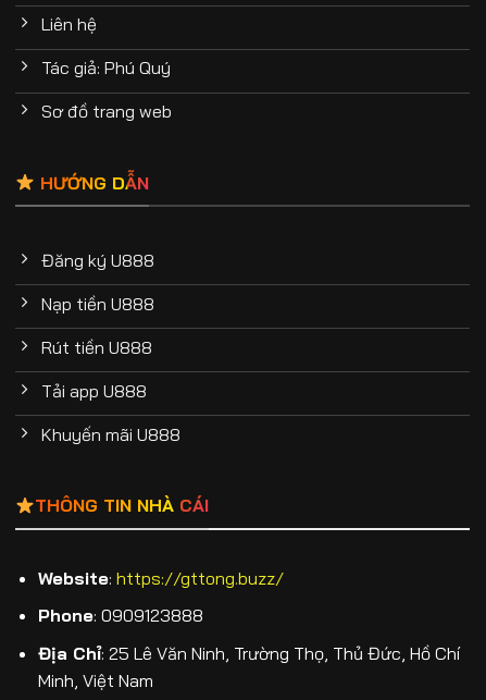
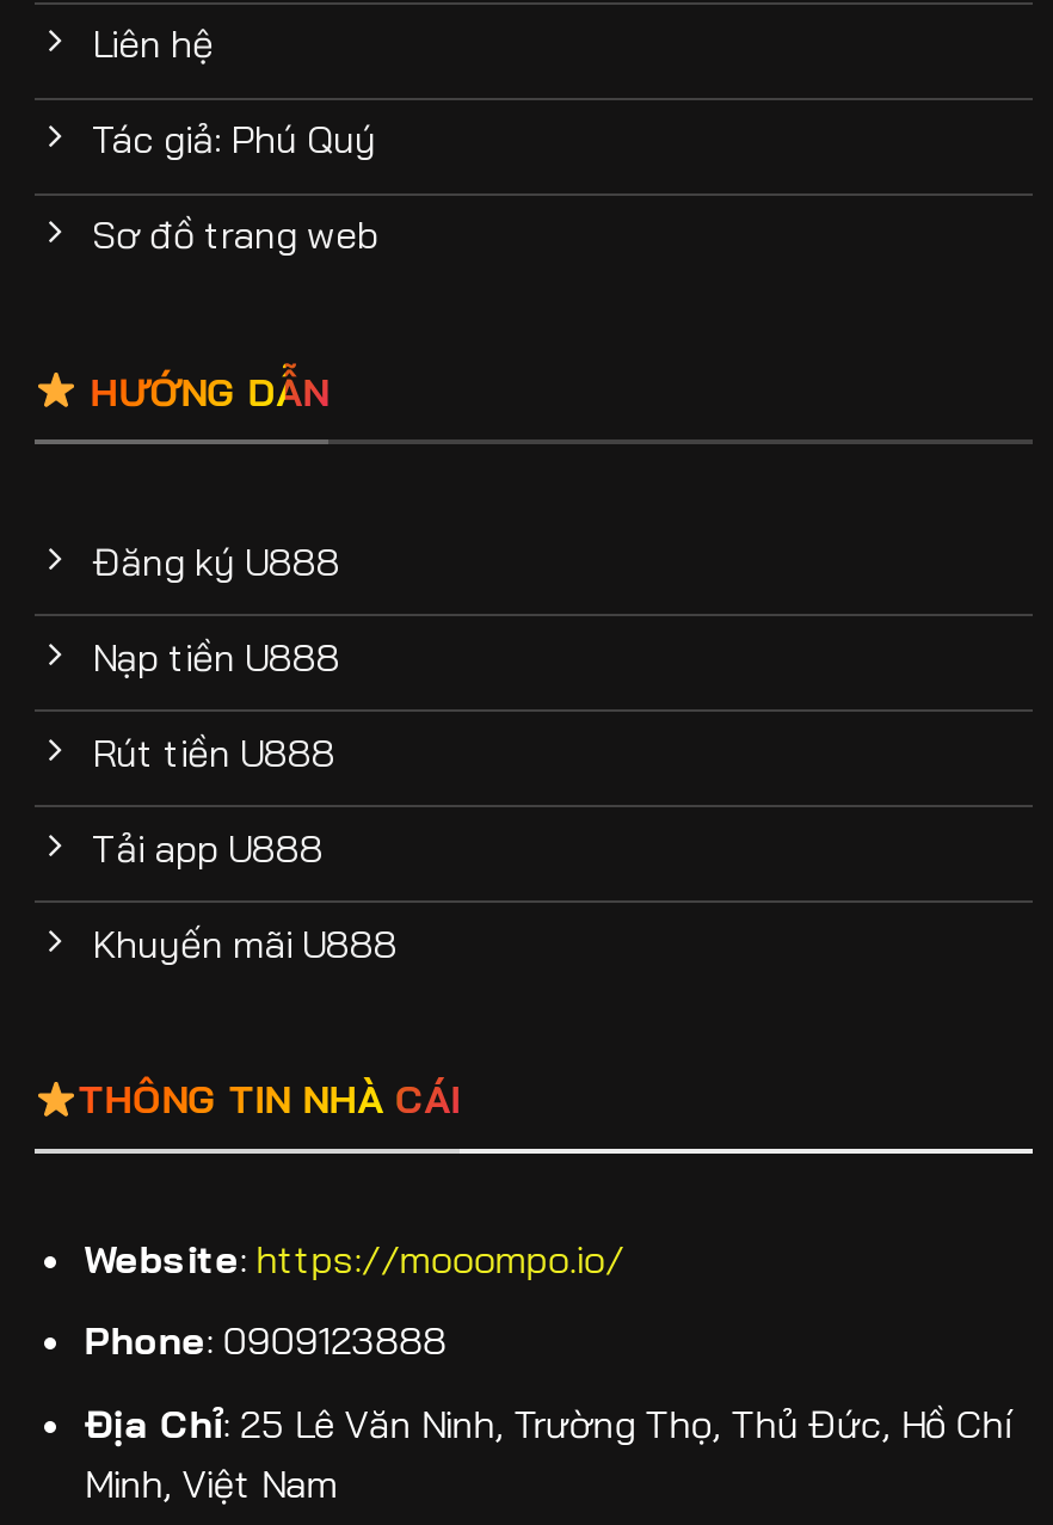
[38,567,284,589] Website: https://gttong.buzz/ -> [84,1234,624,1282] Website: https://mooompo.io/

